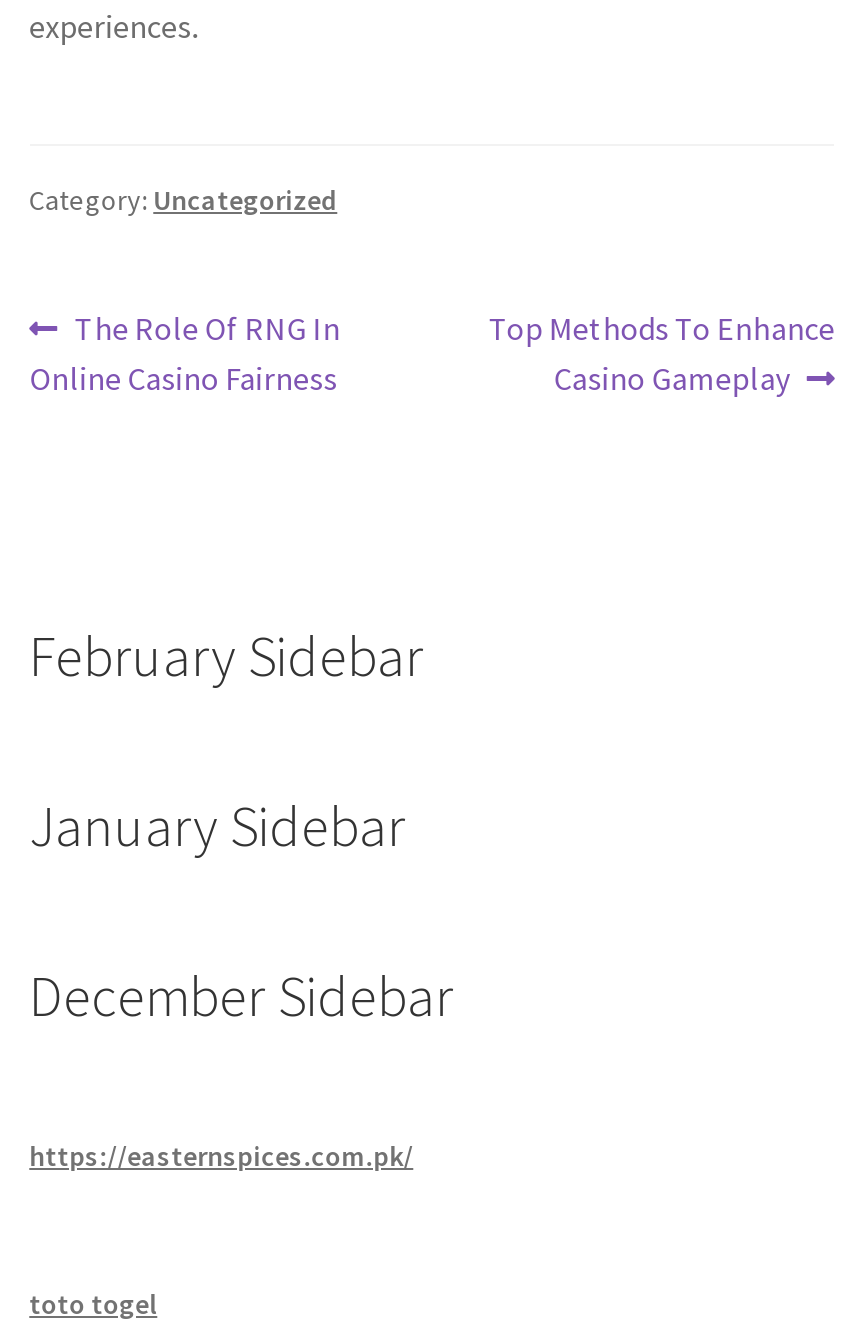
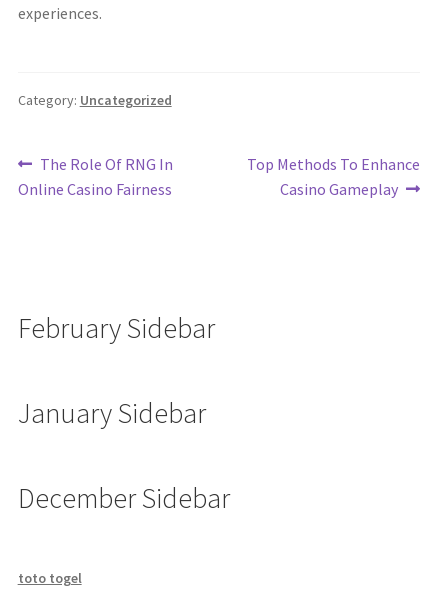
[29,1137,413,1173] https://easternspices.com.pk/ -> none

